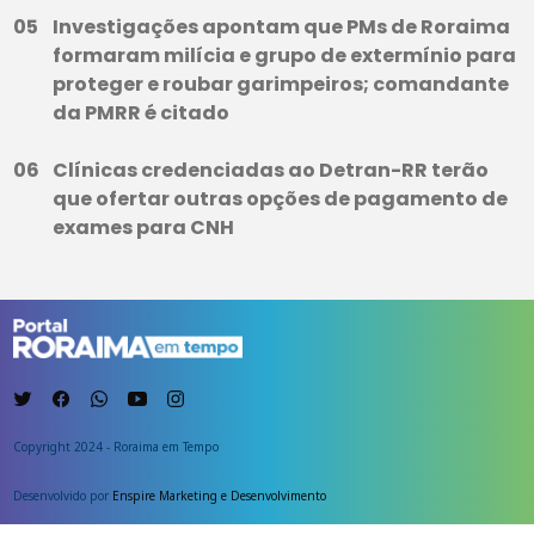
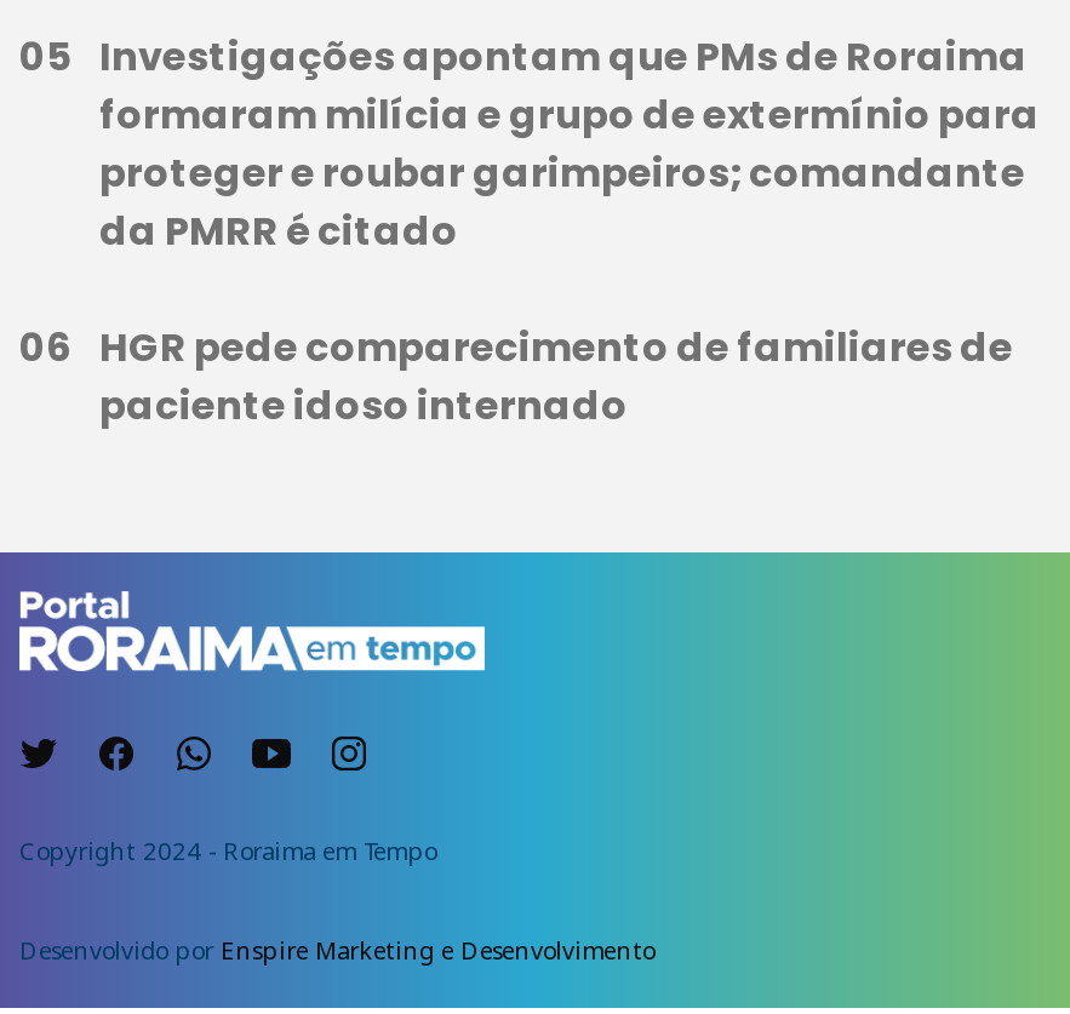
[53,156,508,241] Clínicas credenciadas ao Detran-RR terão | que ofertar outras opções de pagamento de | exames para CNH -> [99,319,1013,433] HGR pede comparecimento de familiares de | paciente idoso internado

